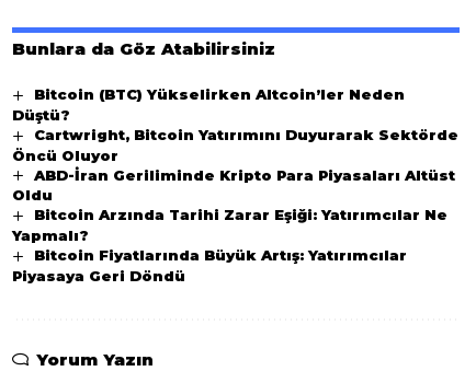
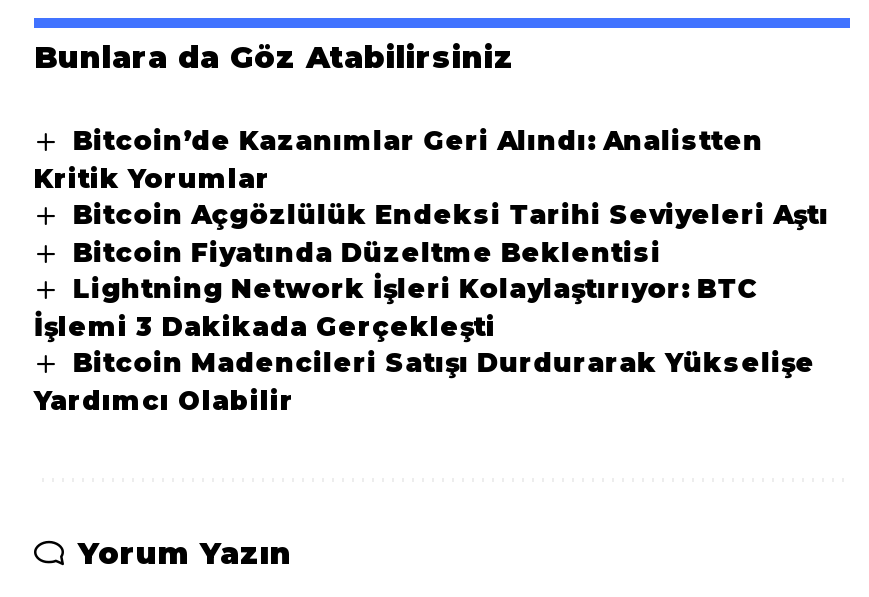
[12,85,458,285] Bitcoin (BTC) Yükselirken Altcoin’ler Neden | Düştü? | Cartwright, Bitcoin Yatırımını Duyurarak Sektörde | Öncü Oluyor | ABD-İran Geriliminde Kripto Para Piyasaları Altüst | Oldu | Bitcoin Arzında Tarihi Zarar Eşiği: Yatırımcılar Ne | Yapmalı? | Bitcoin Fiyatlarında Büyük Artış: Yatırımcılar | Piyasaya Geri Döndü -> [34,123,829,417] Bitcoin’de Kazanımlar Geri Alındı: Analistten | Kritik Yorumlar | Bitcoin Açgözlülük Endeksi Tarihi Seviyeleri Aştı | Bitcoin Fiyatında Düzeltme Beklentisi | Lightning Network İşleri Kolaylaştırıyor: BTC | İşlemi 3 Dakikada Gerçekleşti | Bitcoin Madencileri Satışı Durdurarak Yükselişe | Yardımcı Olabilir

